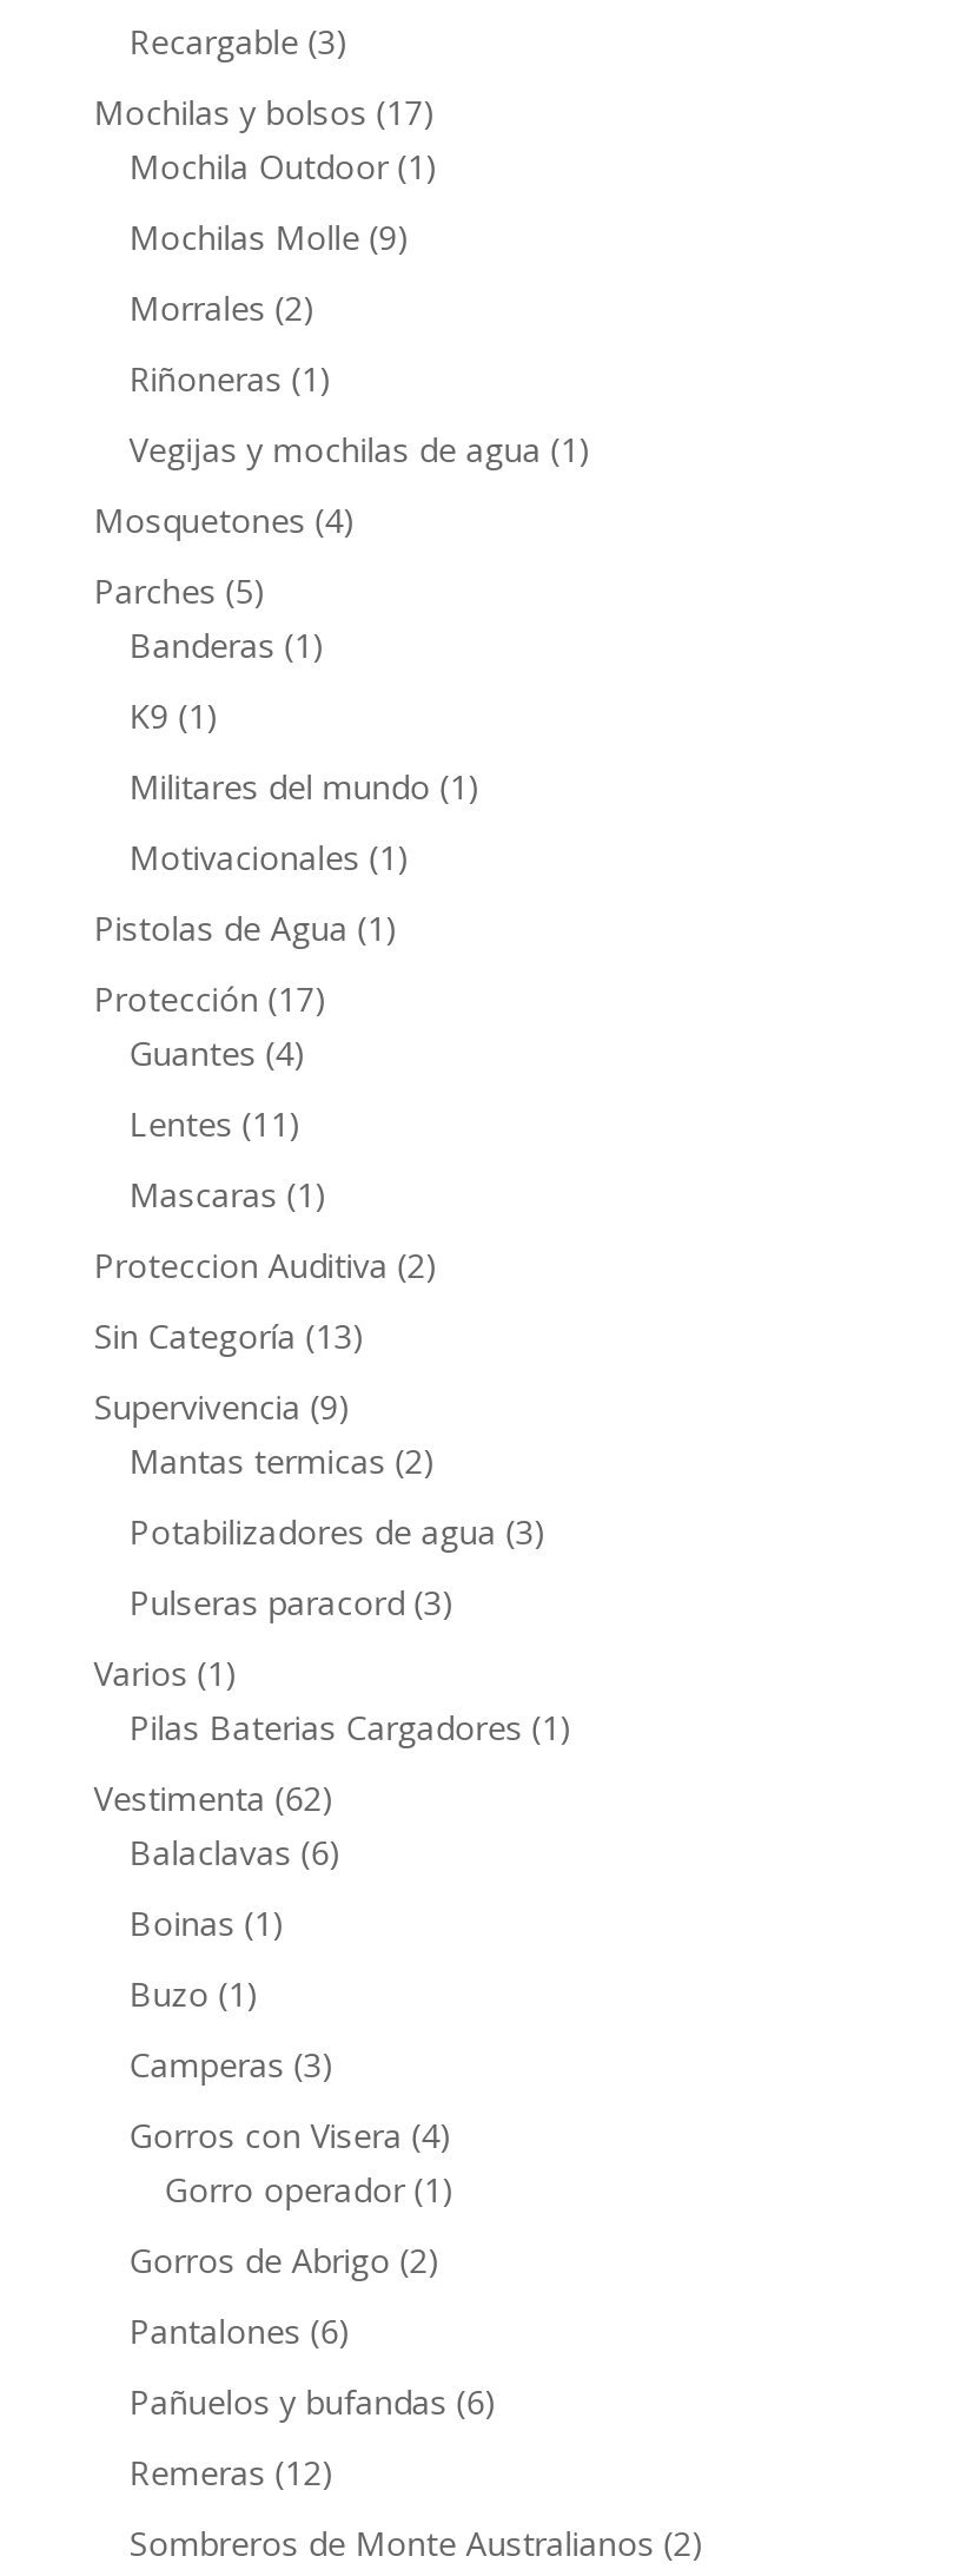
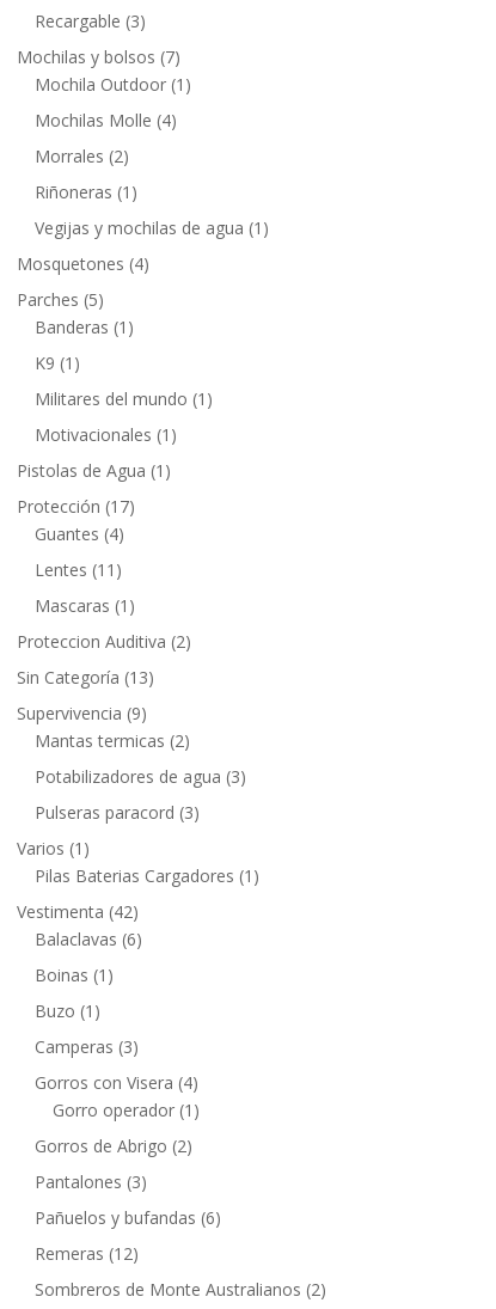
[94,90,435,135] Mochilas y bolsos (17) -> [16,46,180,68] Mochilas y bolsos (7)
[129,215,409,260] Mochilas Molle (9) -> [34,109,177,132] Mochilas Molle (4)
[94,1776,334,1821] Vestimenta (62) -> [16,900,138,923] Vestimenta (42)
[129,2309,351,2354] Pantalones (6) -> [34,1171,147,1193] Pantalones (3)

